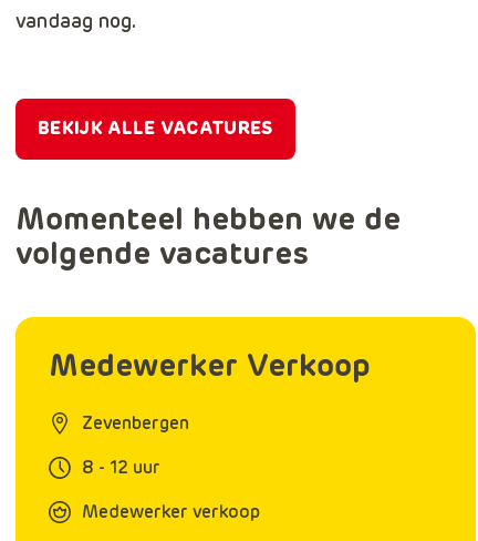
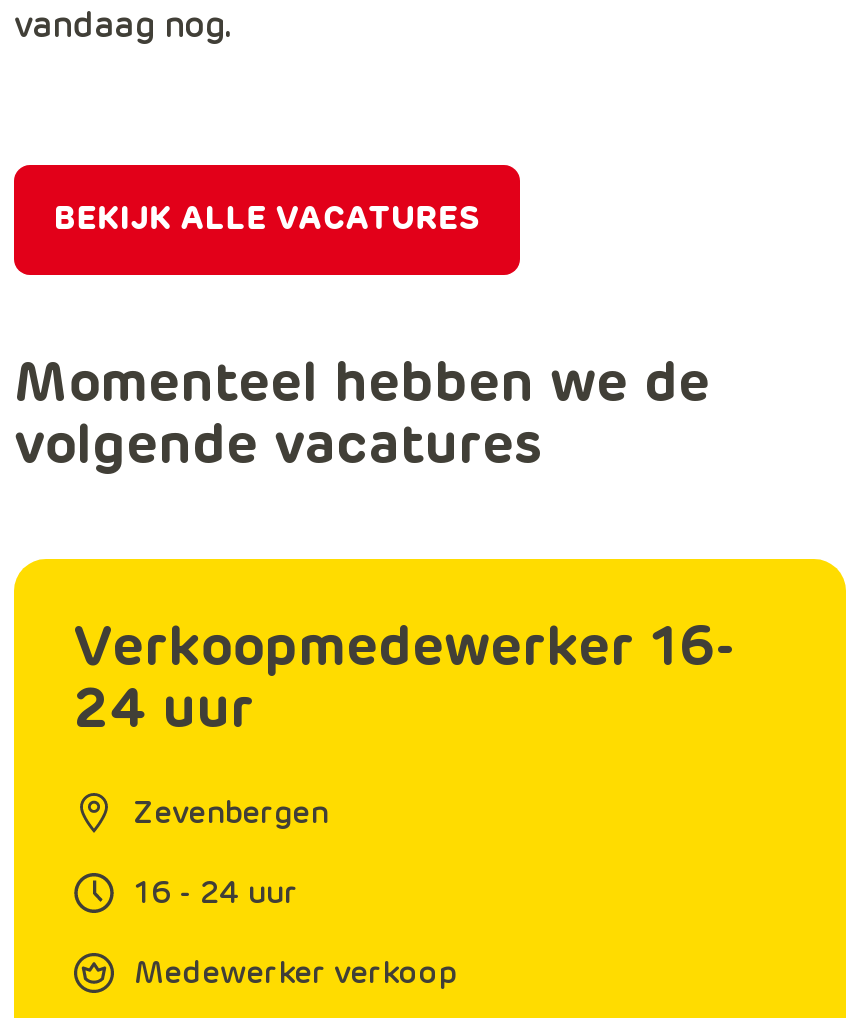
[49,351,371,382] Medewerker Verkoop -> [74,621,734,739] Verkoopmedewerker 16- | 24 uur
[82,459,160,477] 8 - 12 uur -> [134,877,298,909] 16 - 24 uur

